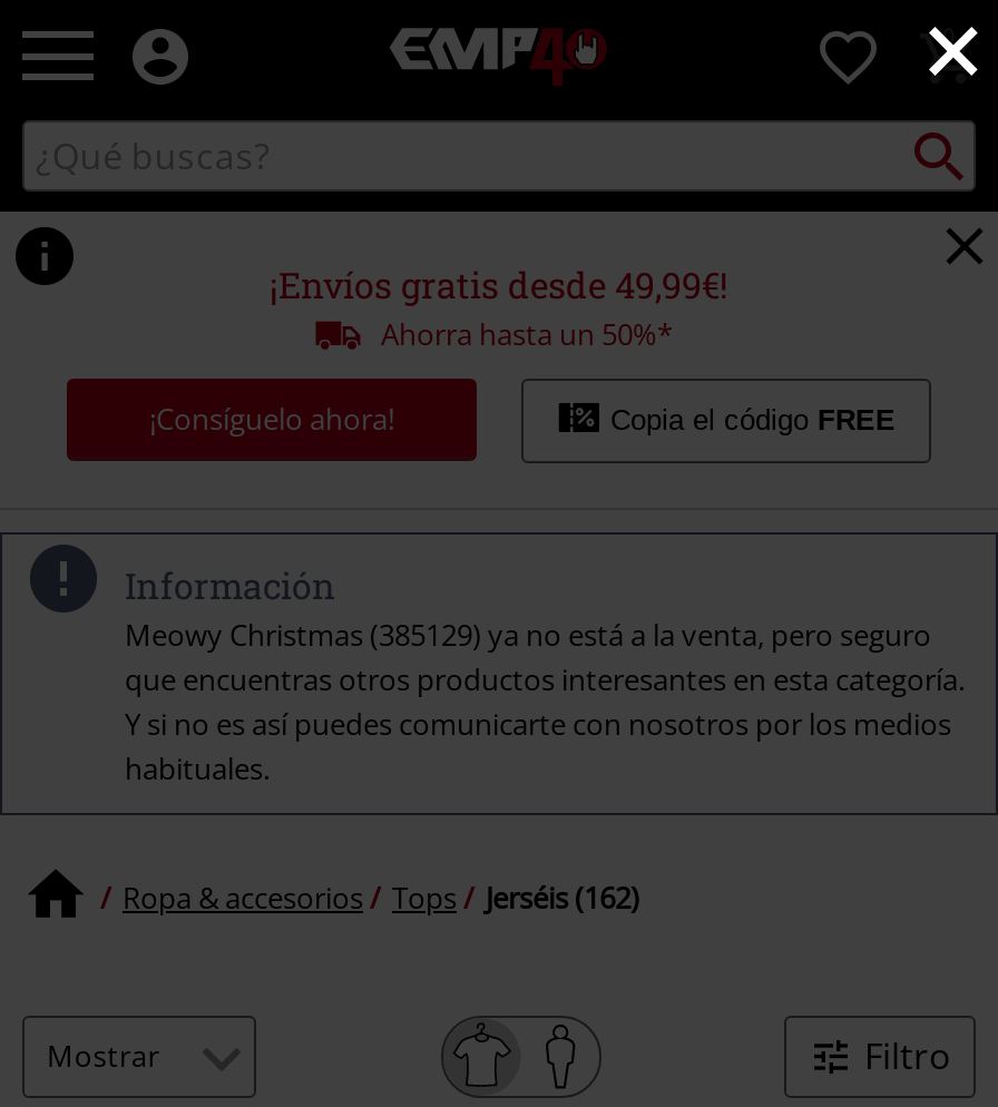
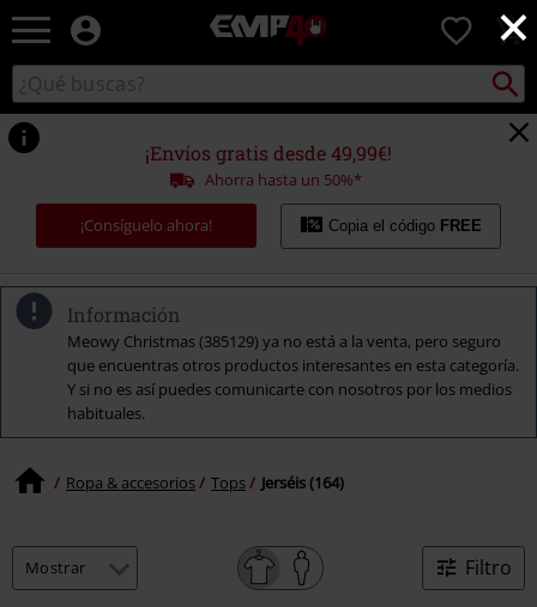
[123,878,639,918] Ropa & accesorios Tops Jerséis (162) -> [66,472,344,493] Ropa & accesorios Tops Jerséis (164)

